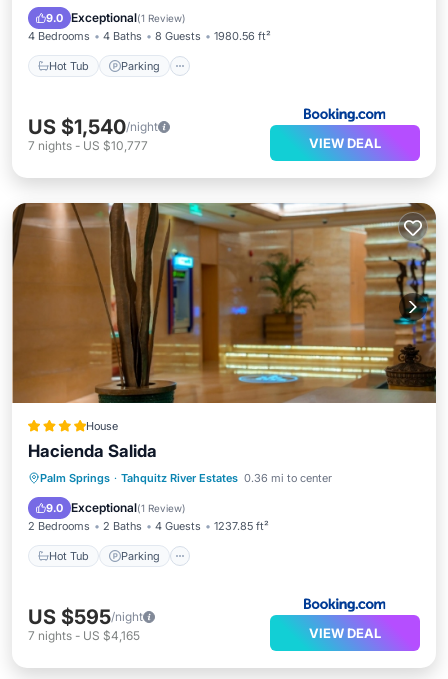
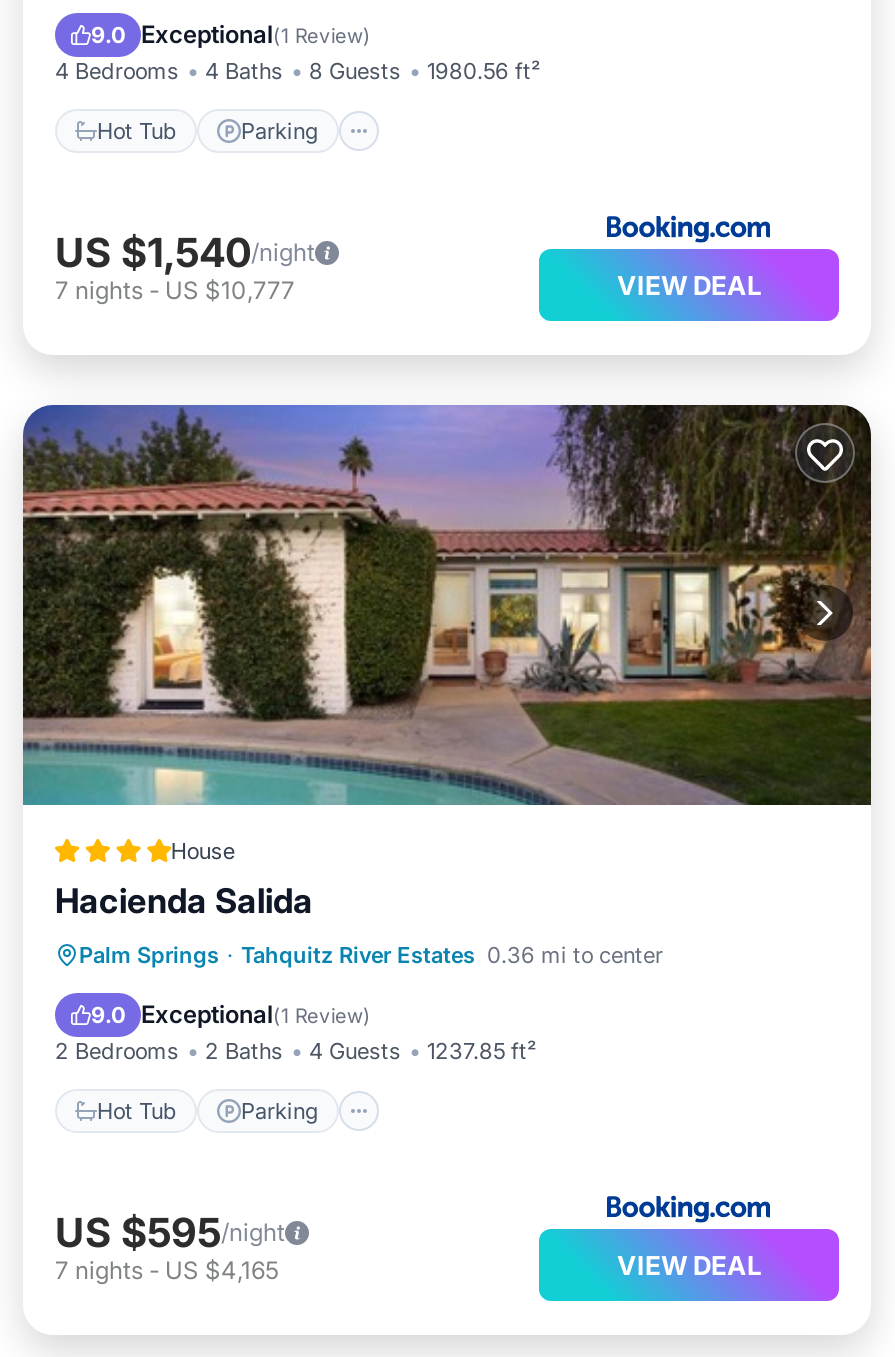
[12,202,437,404] [image] -> [21,403,873,807] [image]

